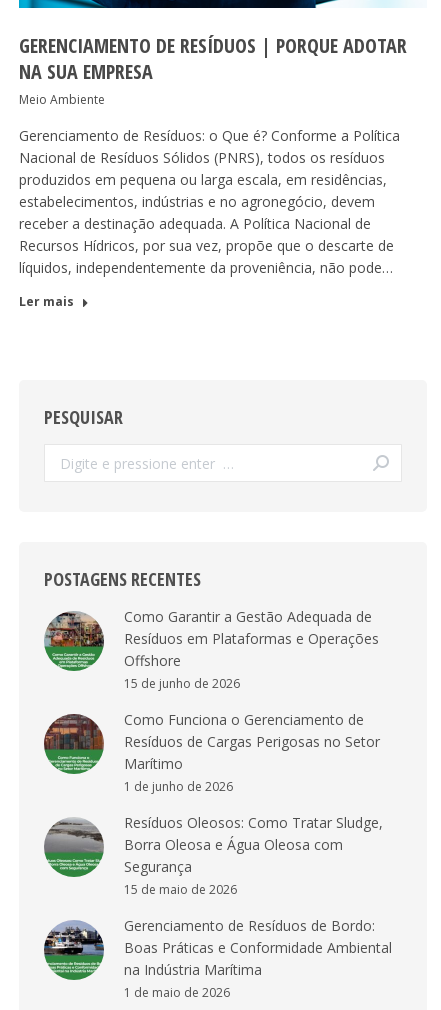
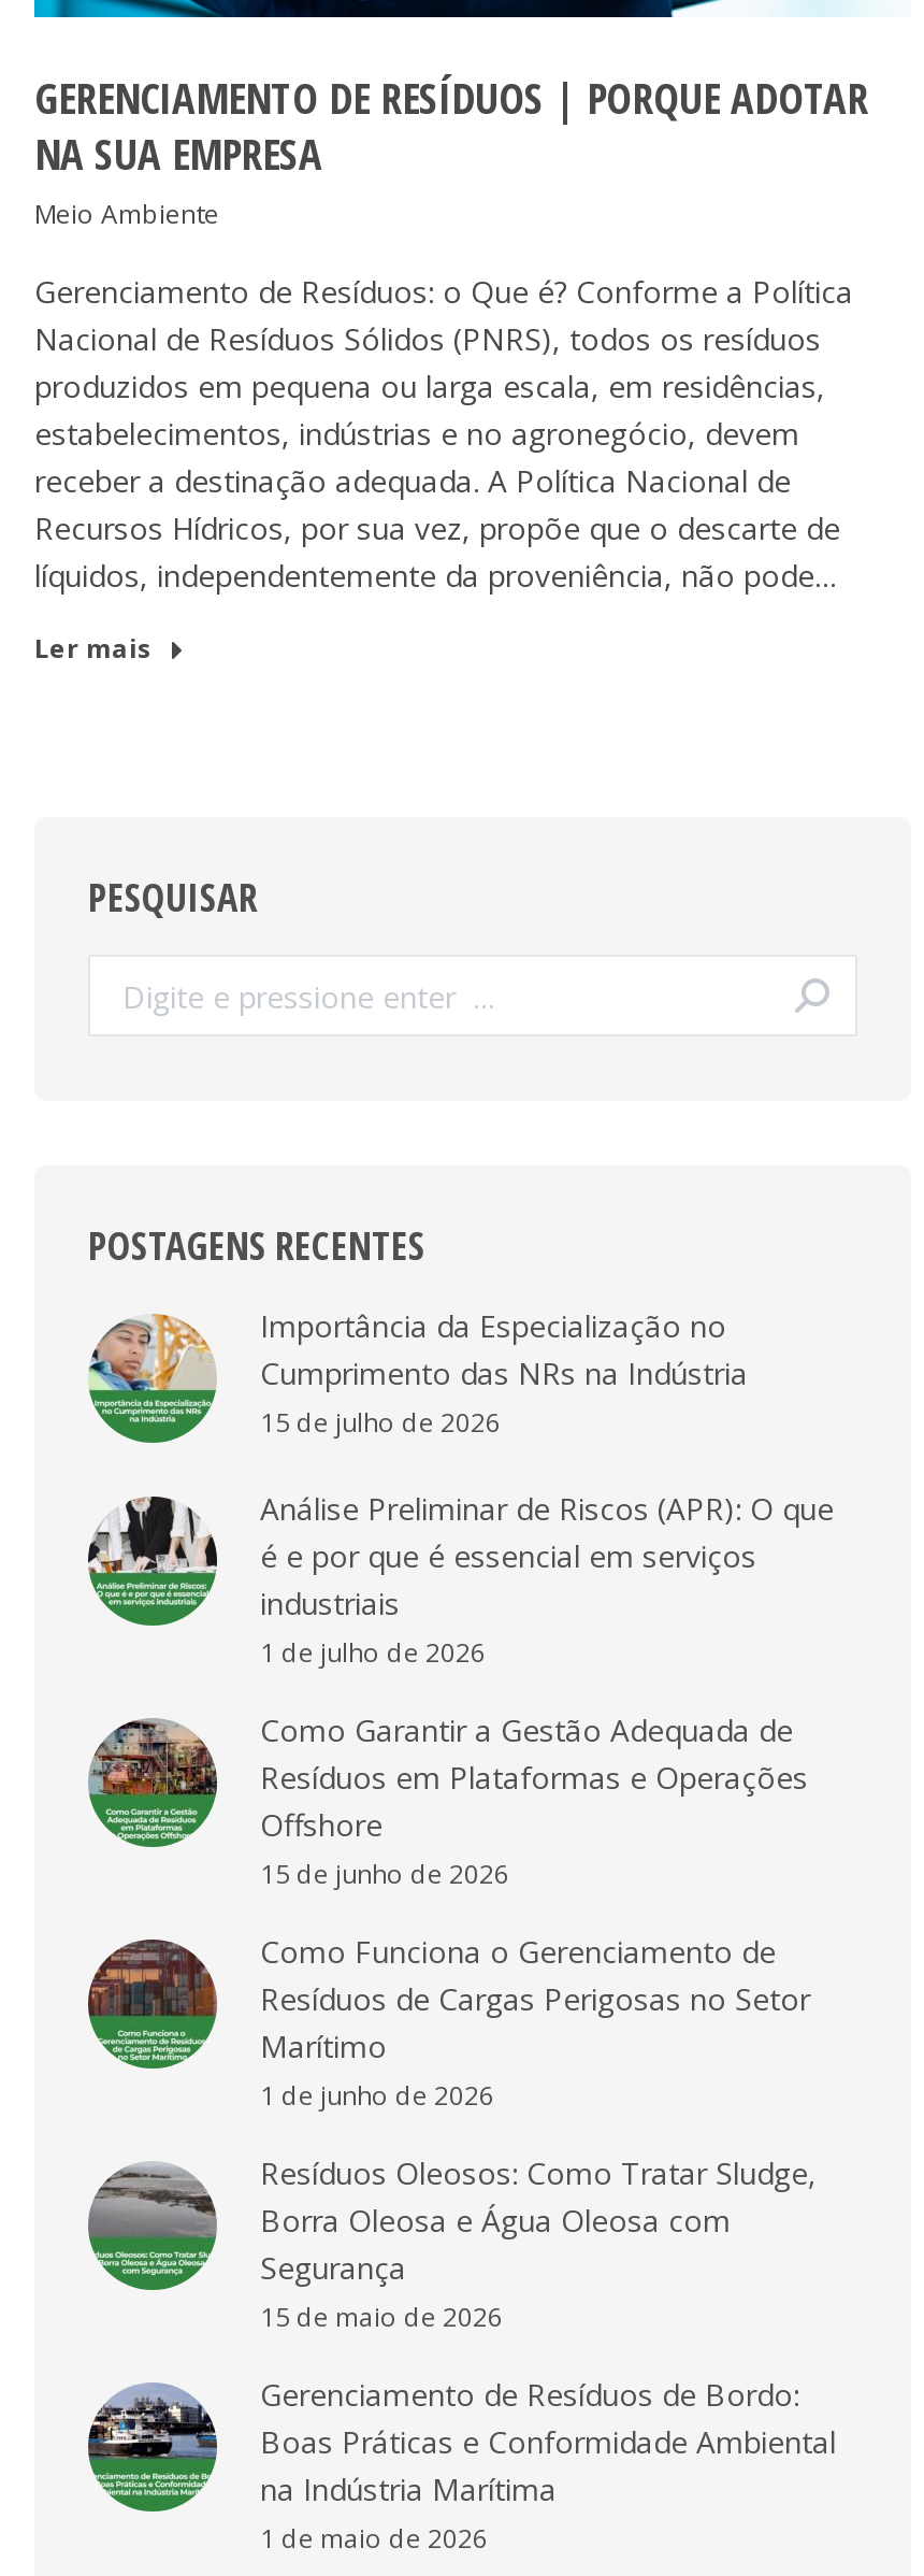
none -> [86,1494,219,1628] [image]
none -> [88,1305,834,1671] [image] | Importância da Especialização no | Cumprimento das NRs na Indústria | 15 de julho de 2026 | Análise Preliminar de Riscos (APR): O que | é e por que é essencial em serviços | industriais | 1 de julho de 2026

